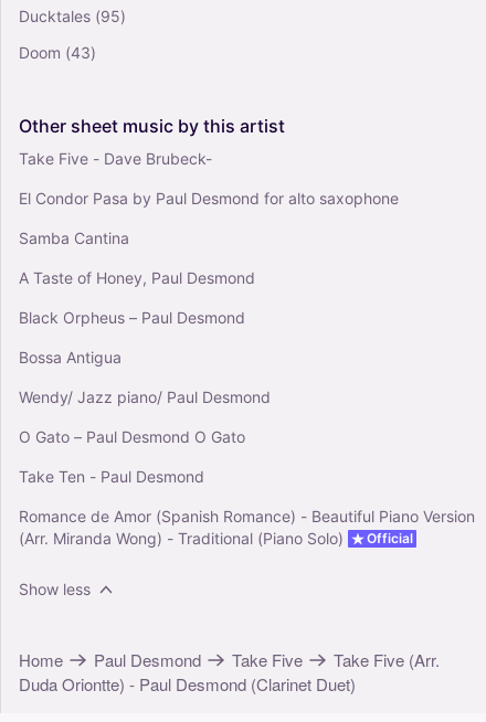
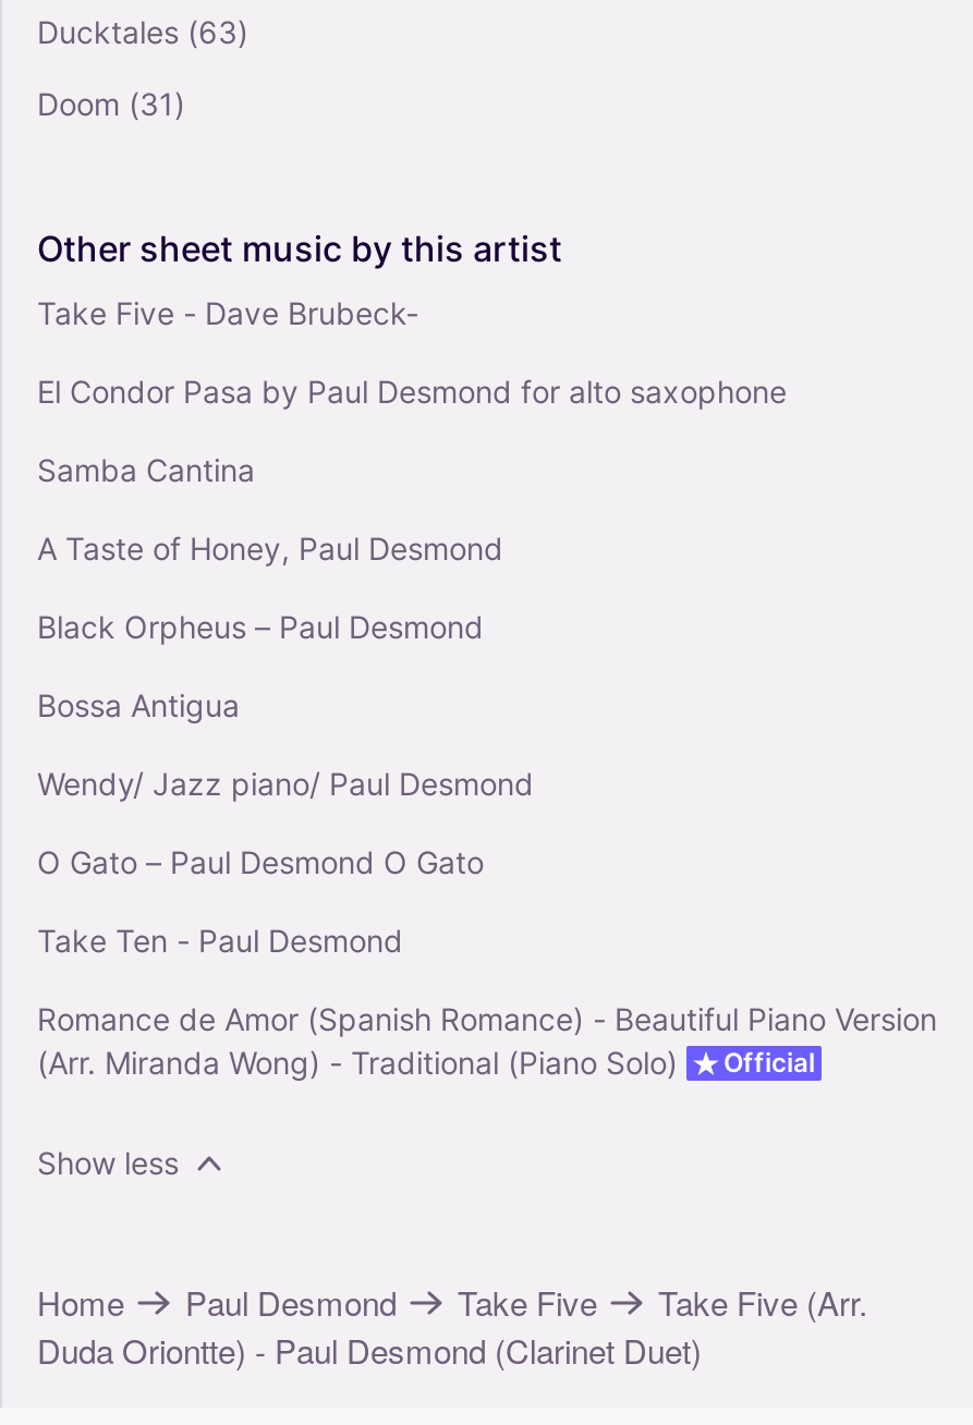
[19,6,126,25] Ducktales (95) -> [37,12,248,49] Ducktales (63)
[19,43,96,61] Doom (43) -> [37,84,185,121] Doom (31)

